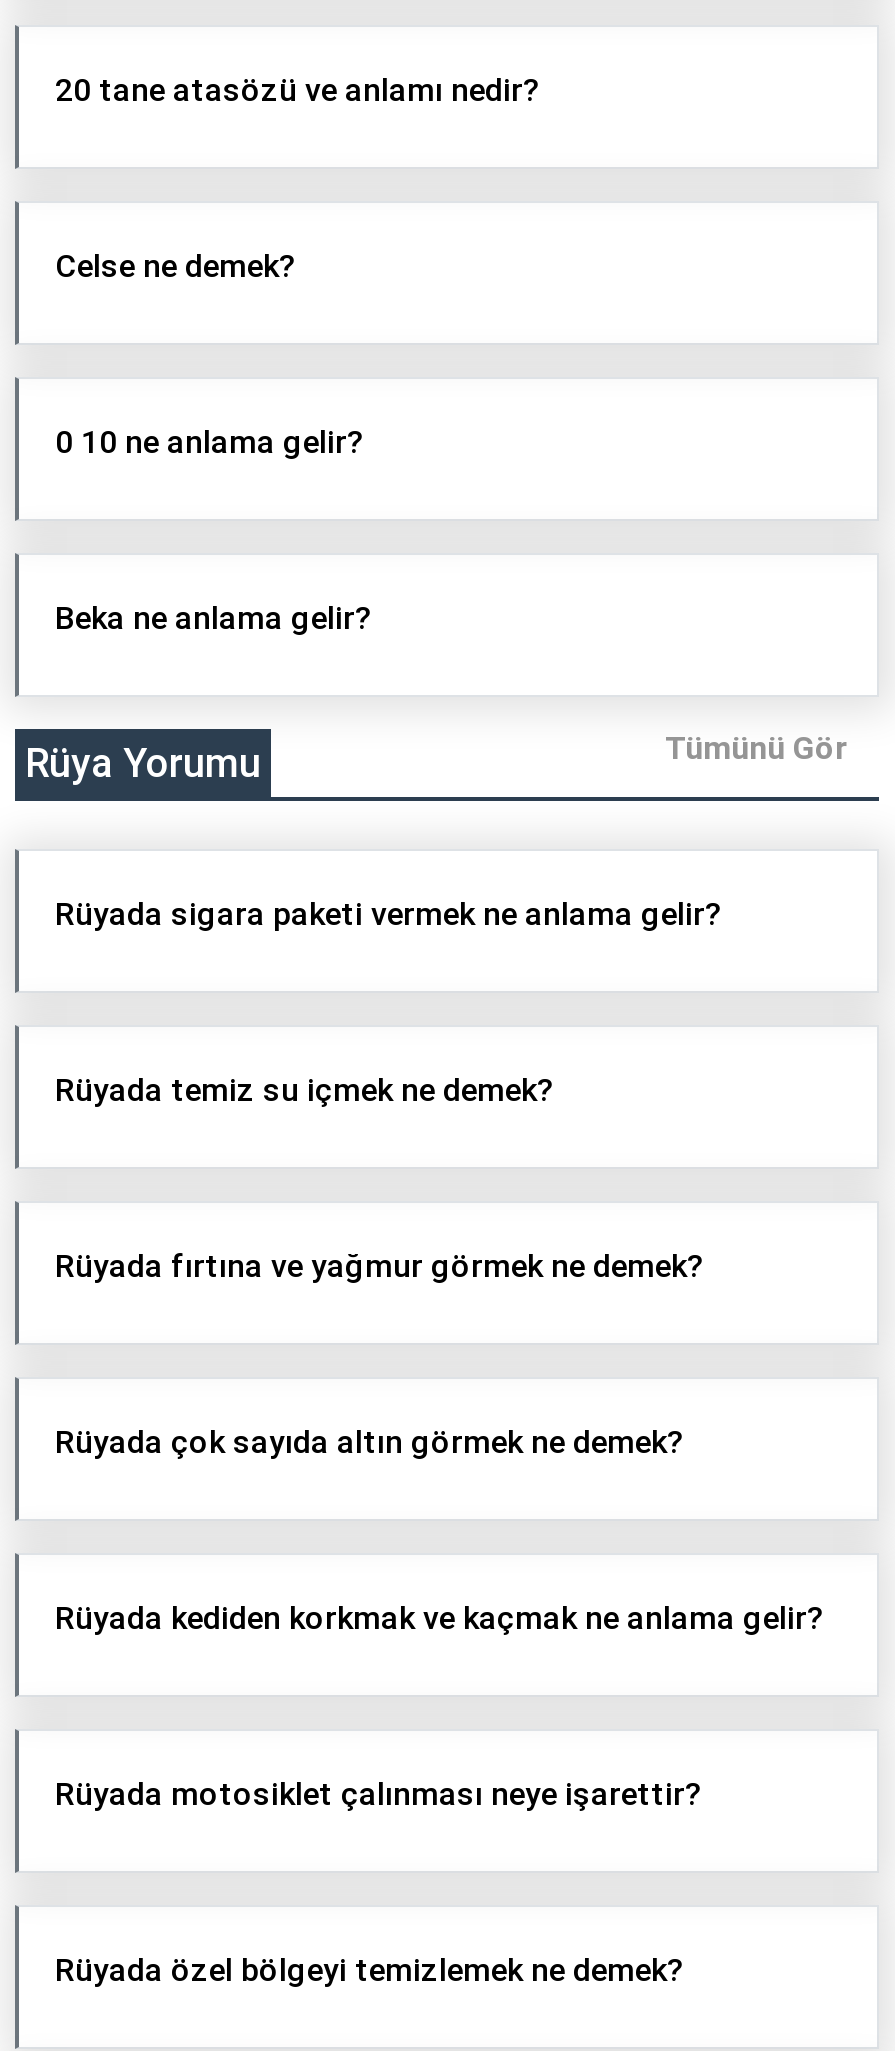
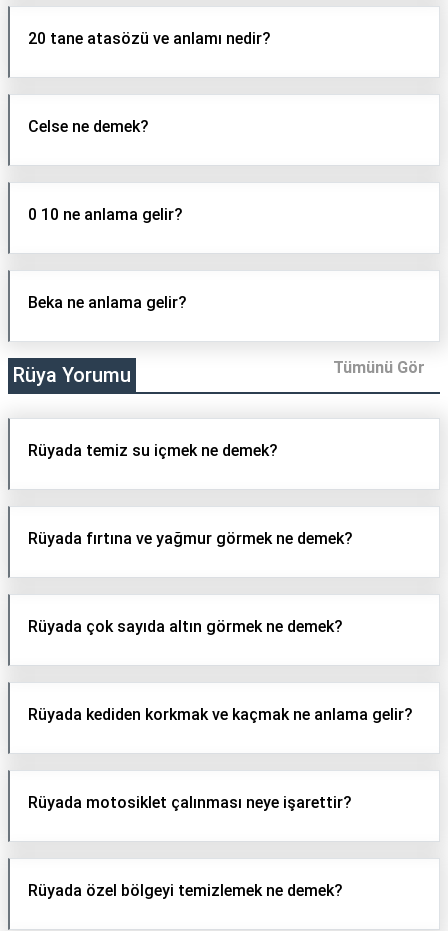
[55,896,723,934] Rüyada sigara paketi vermek ne anlama gelir? -> none

